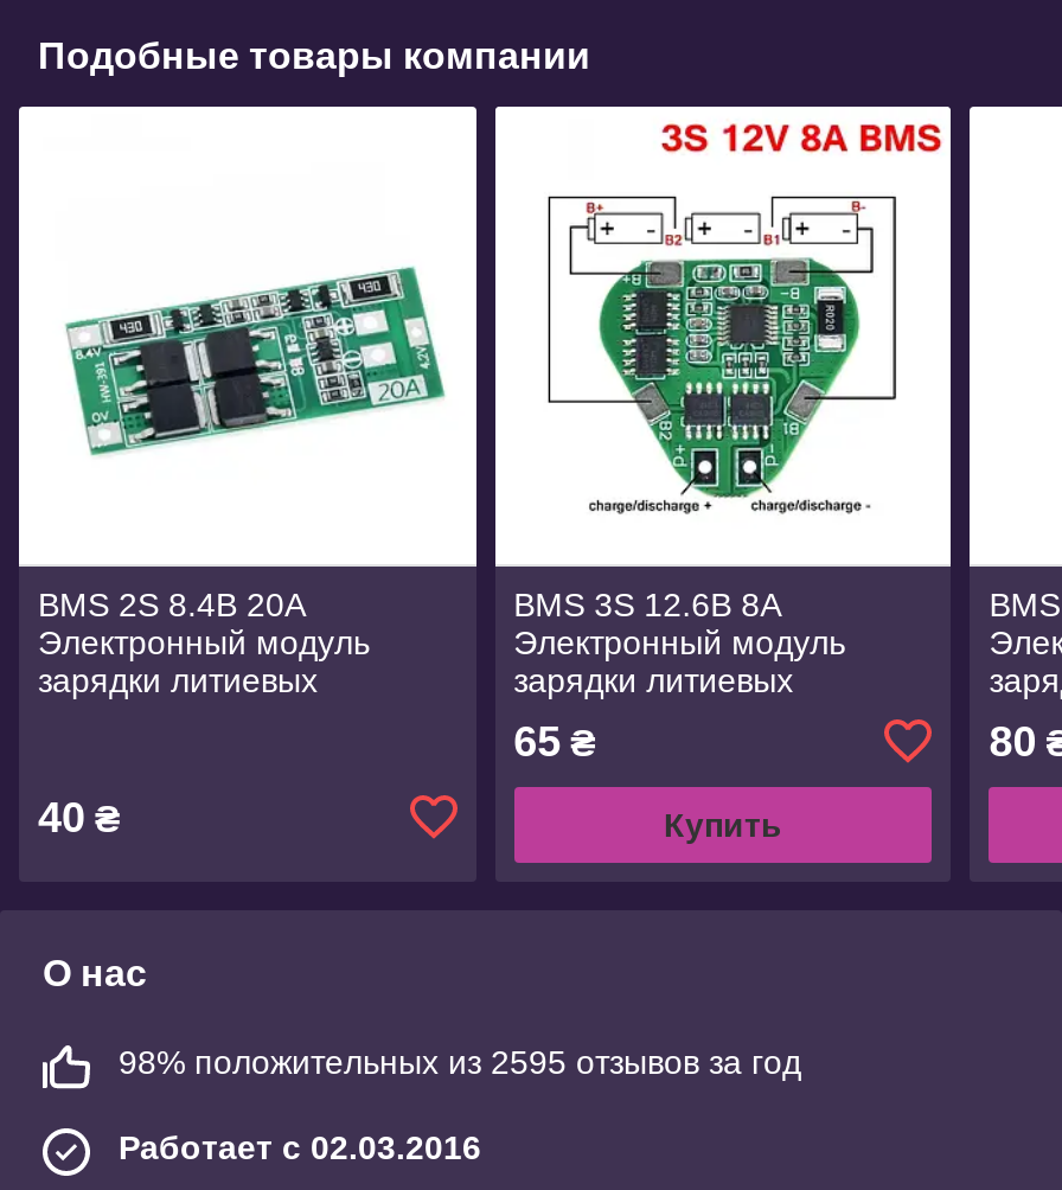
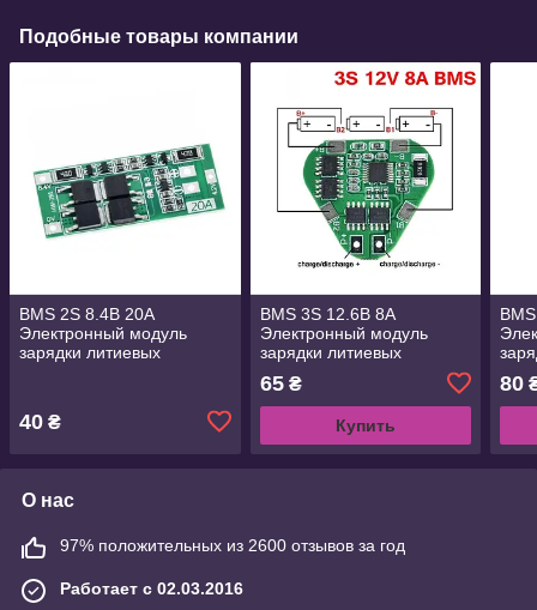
[119,1043,801,1080] 98% положительных из 2595 отзывов за год -> [60,535,405,555] 97% положительных из 2600 отзывов за год

